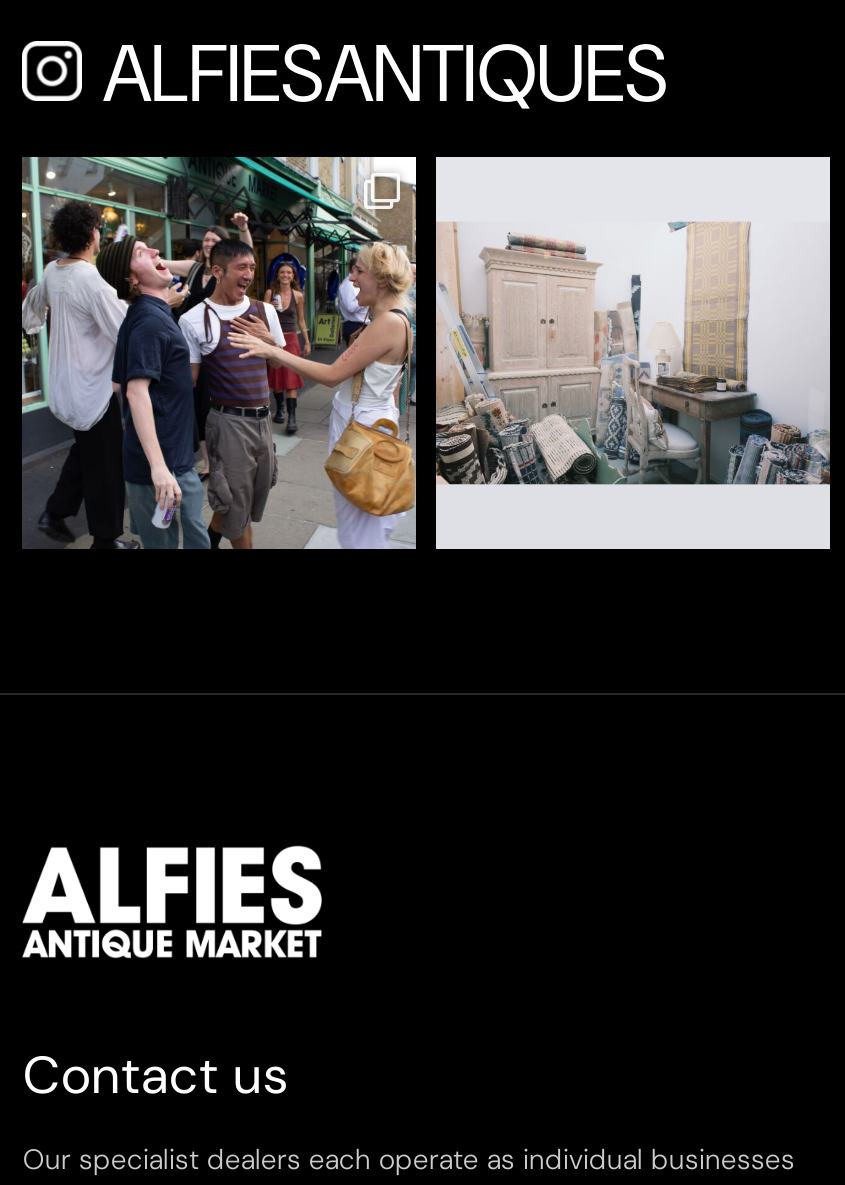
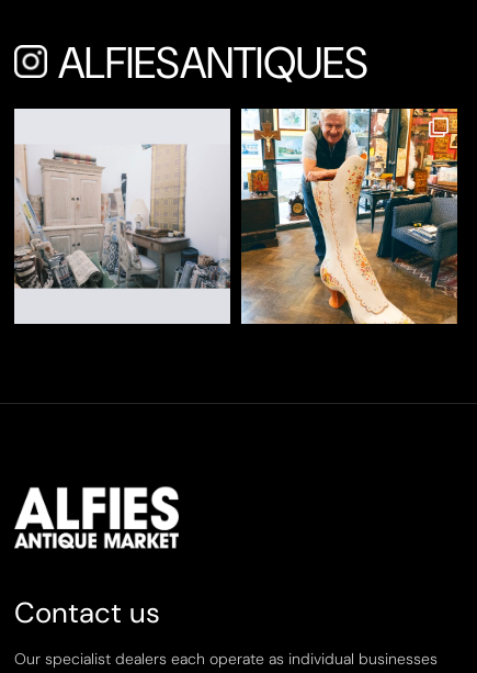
[20,155,418,549] [image] -> [13,108,231,325] [image]
[434,155,832,551] [image] -> [241,108,458,325] [image]

